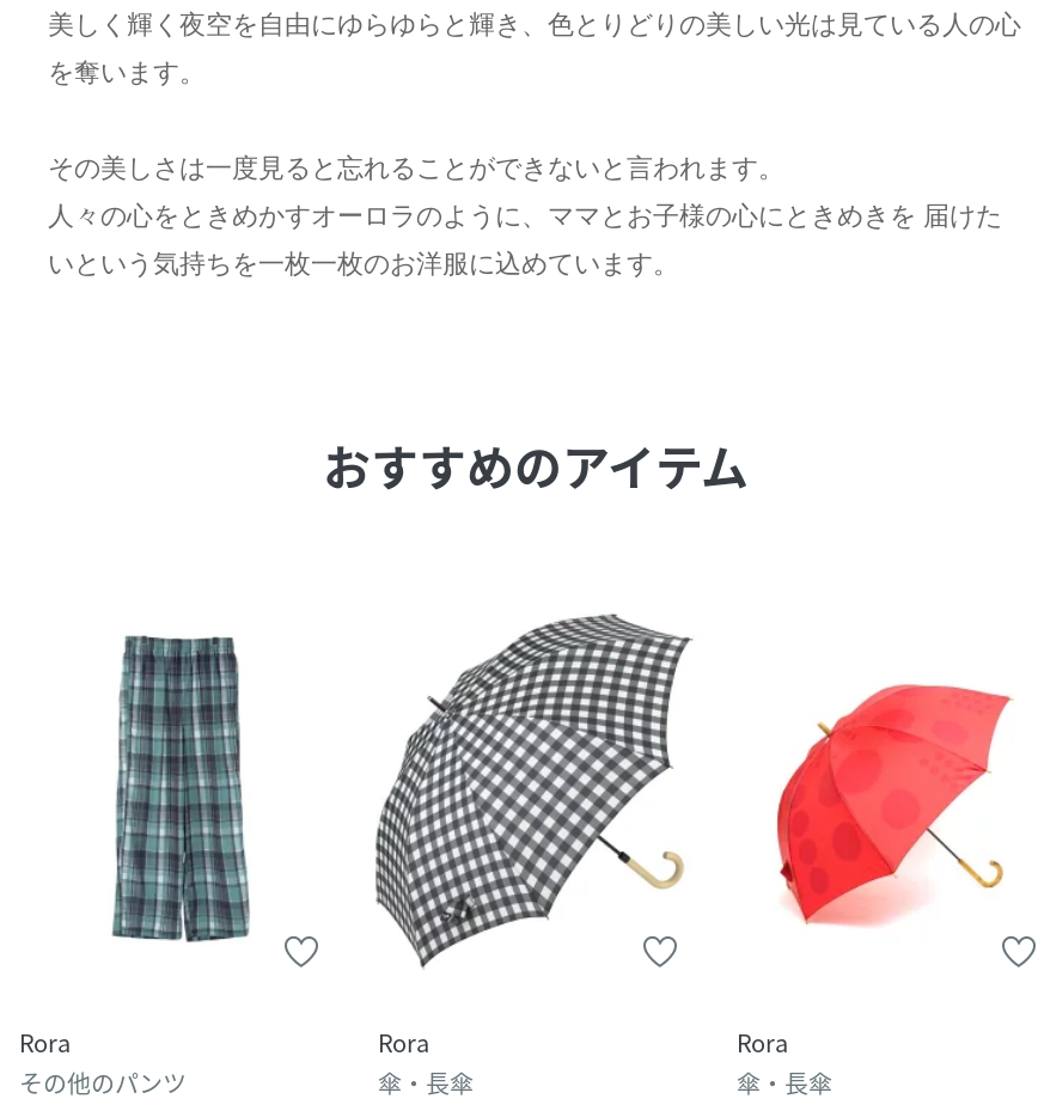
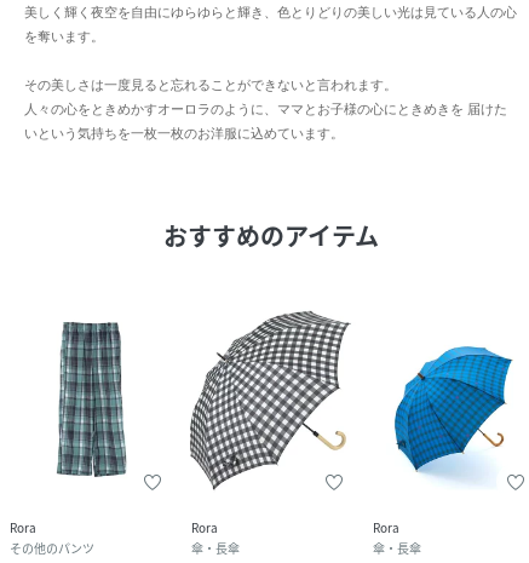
[775,682,1014,954] [image] -> [393,345,513,483] [image]

